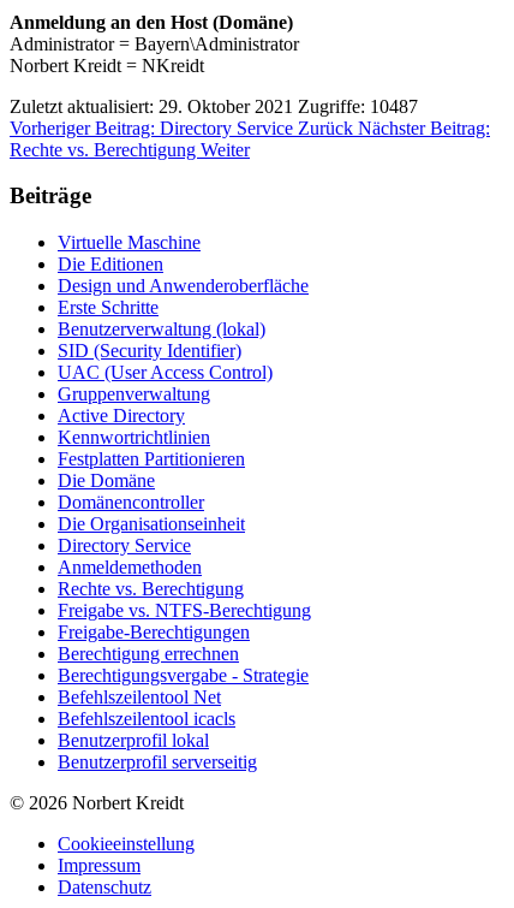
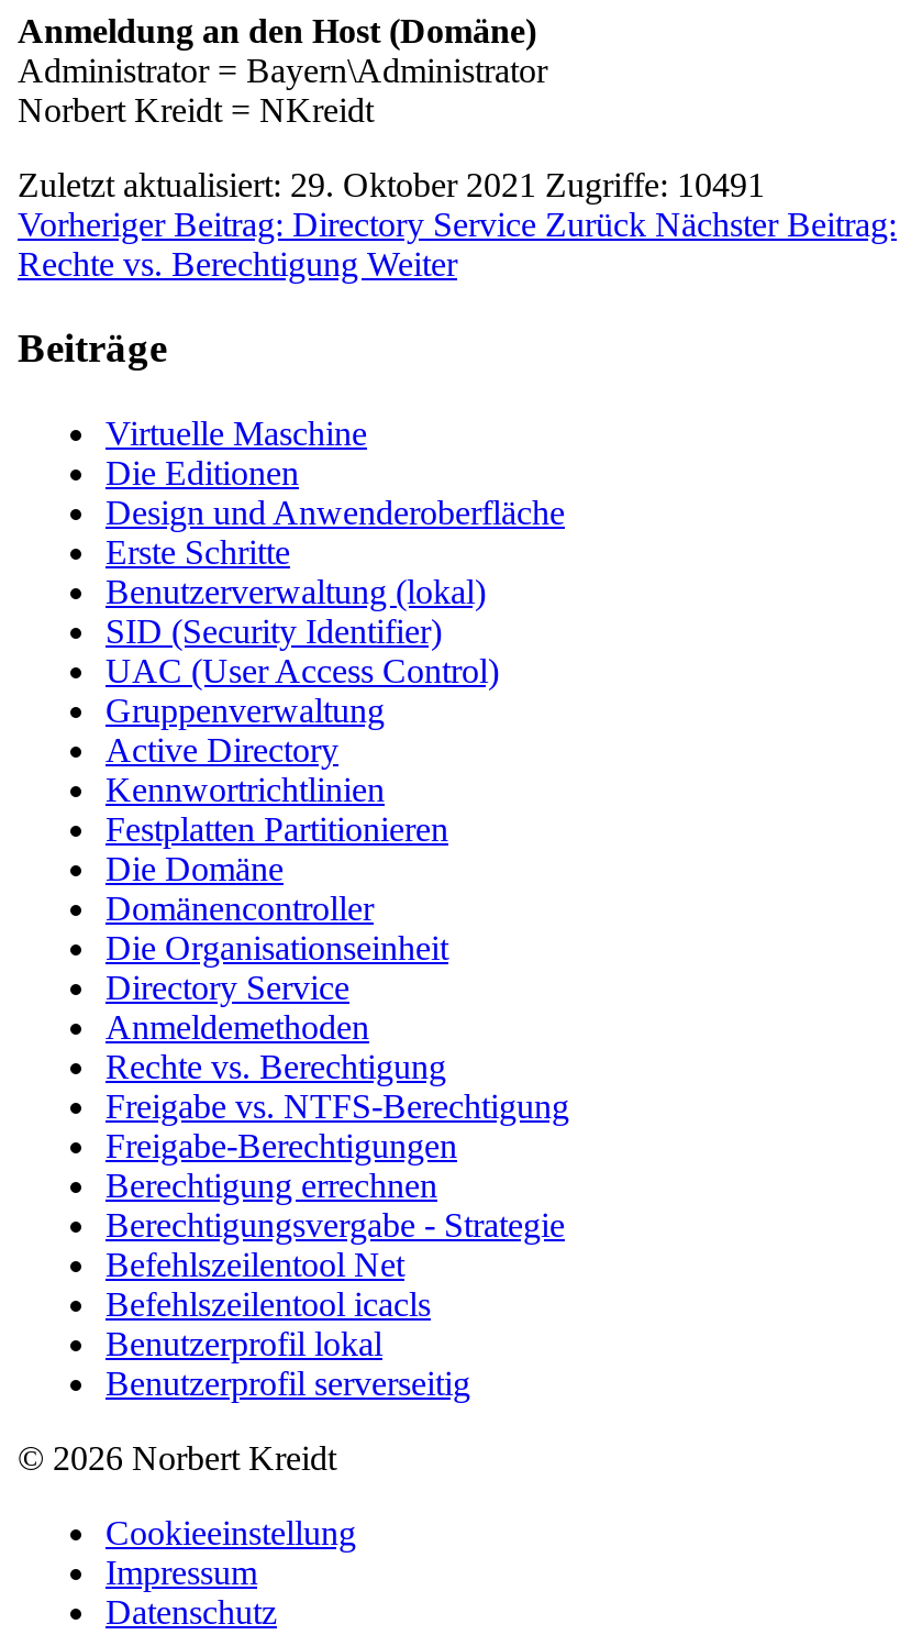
[10,96,418,116] Zuletzt aktualisiert: 29. Oktober 2021 Zugriffe: 10487 -> [18,166,765,203] Zuletzt aktualisiert: 29. Oktober 2021 Zugriffe: 10491

